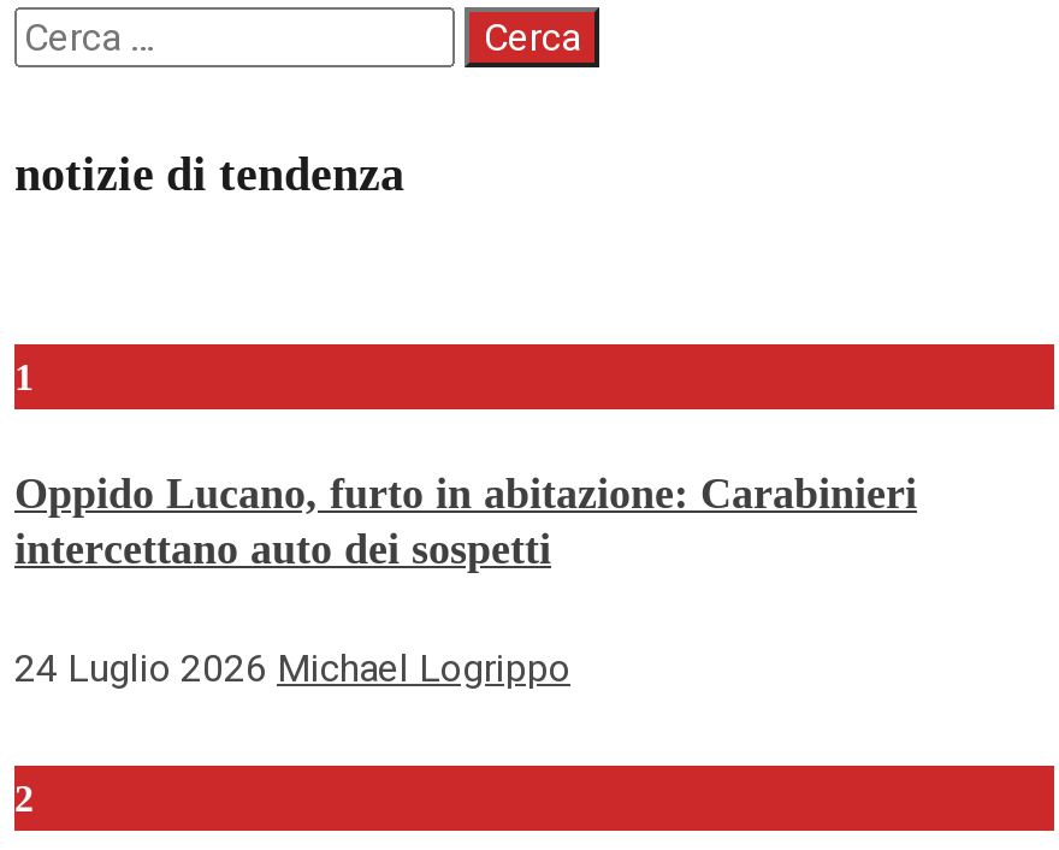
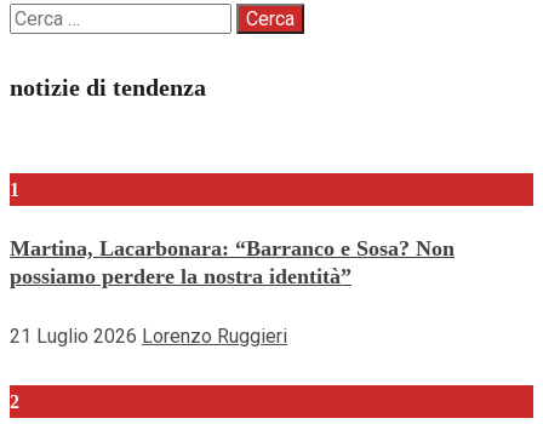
[14,469,917,573] Oppido Lucano, furto in abitazione: Carabinieri | intercettano auto dei sospetti -> [10,236,455,288] Martina, Lacarbonara: “Barranco e Sosa? Non | possiamo perdere la nostra identità”
[14,645,570,691] 24 Luglio 2026 Michael Logrippo -> [10,325,287,348] 21 Luglio 2026 Lorenzo Ruggieri

